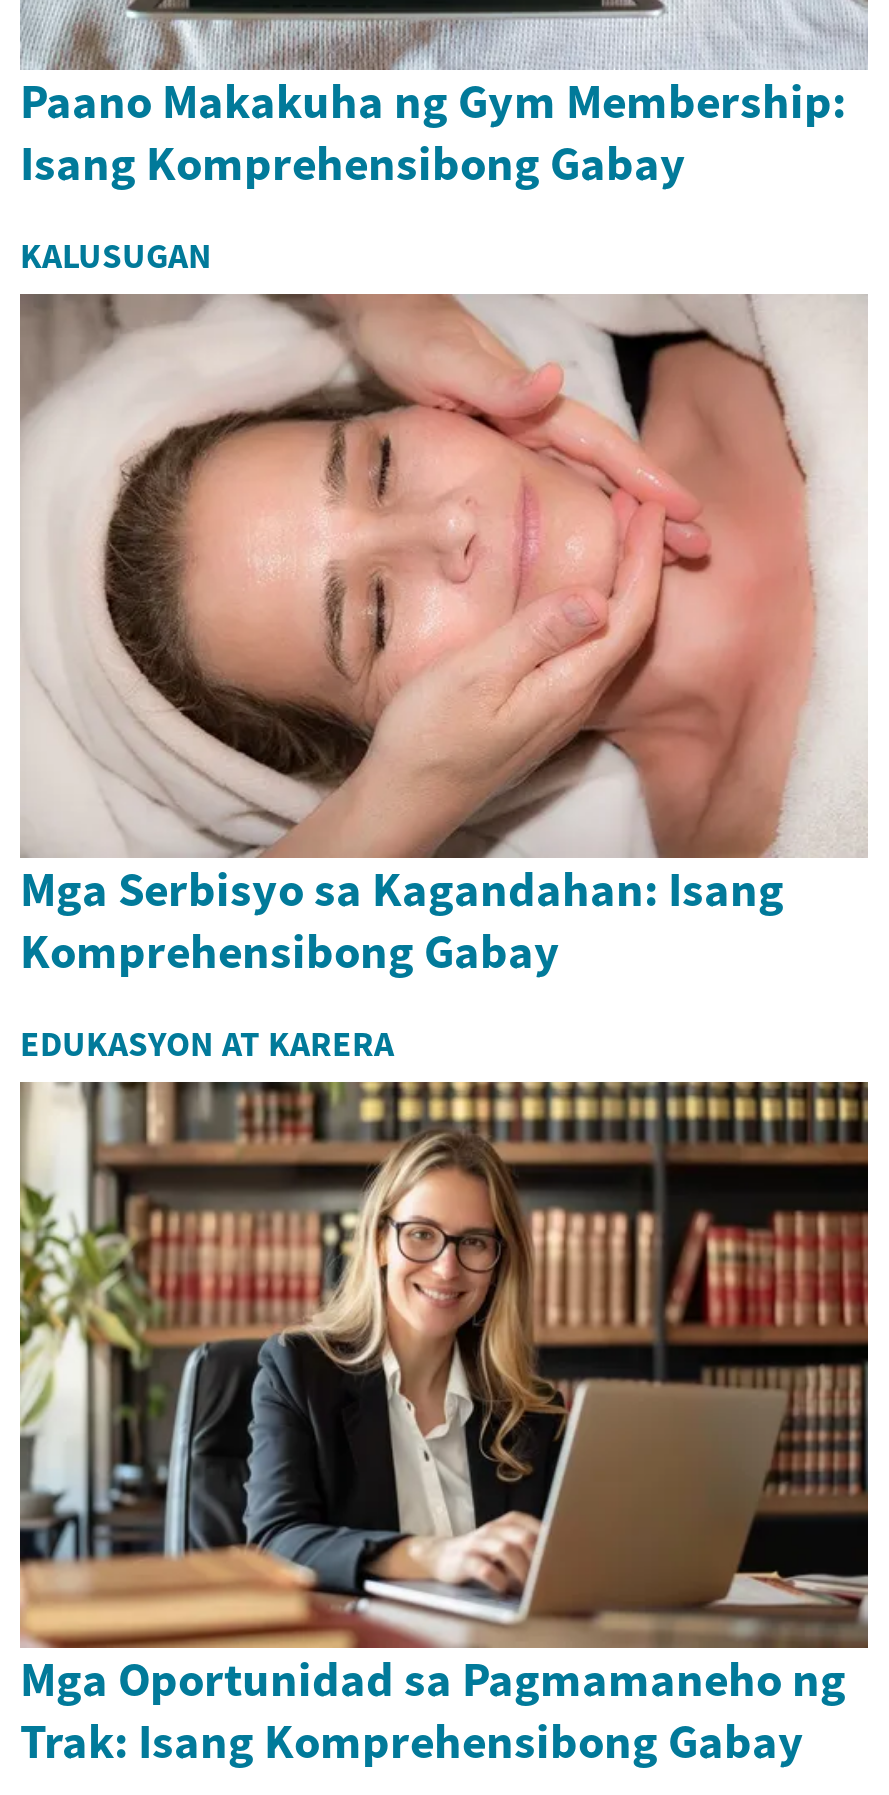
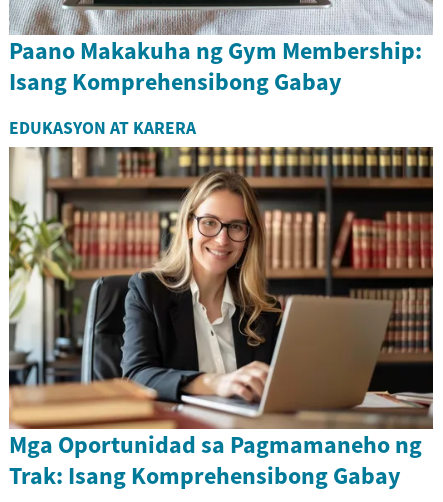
[20,233,212,277] KALUSUGAN -> none
[20,294,866,982] [image] | Mga Serbisyo sa Kagandahan: Isang | Komprehensibong Gabay -> none

